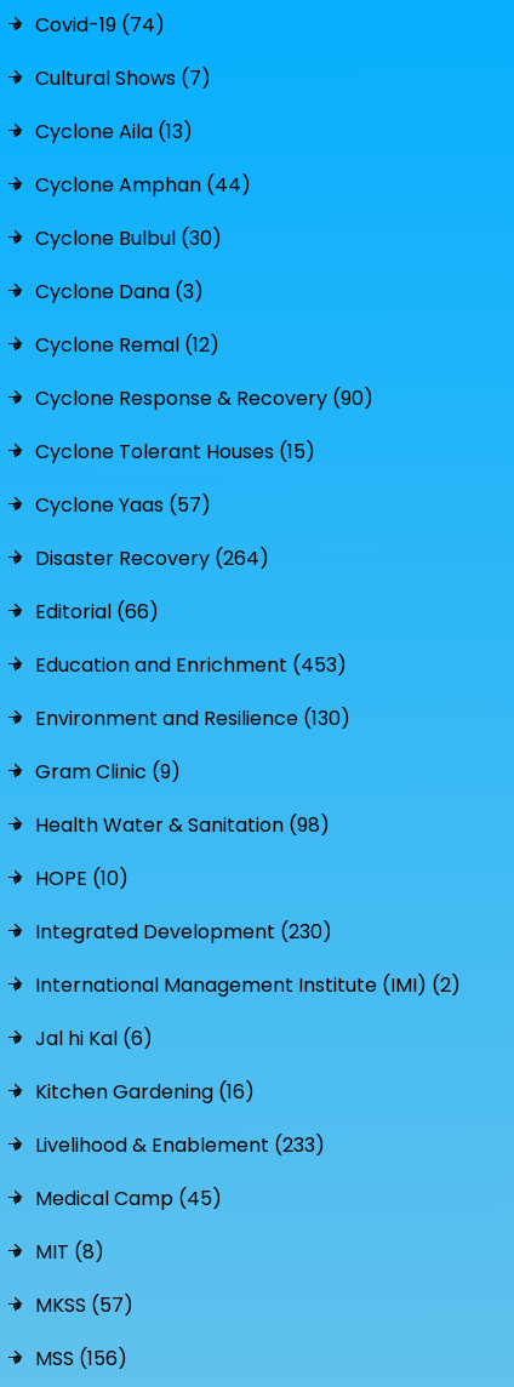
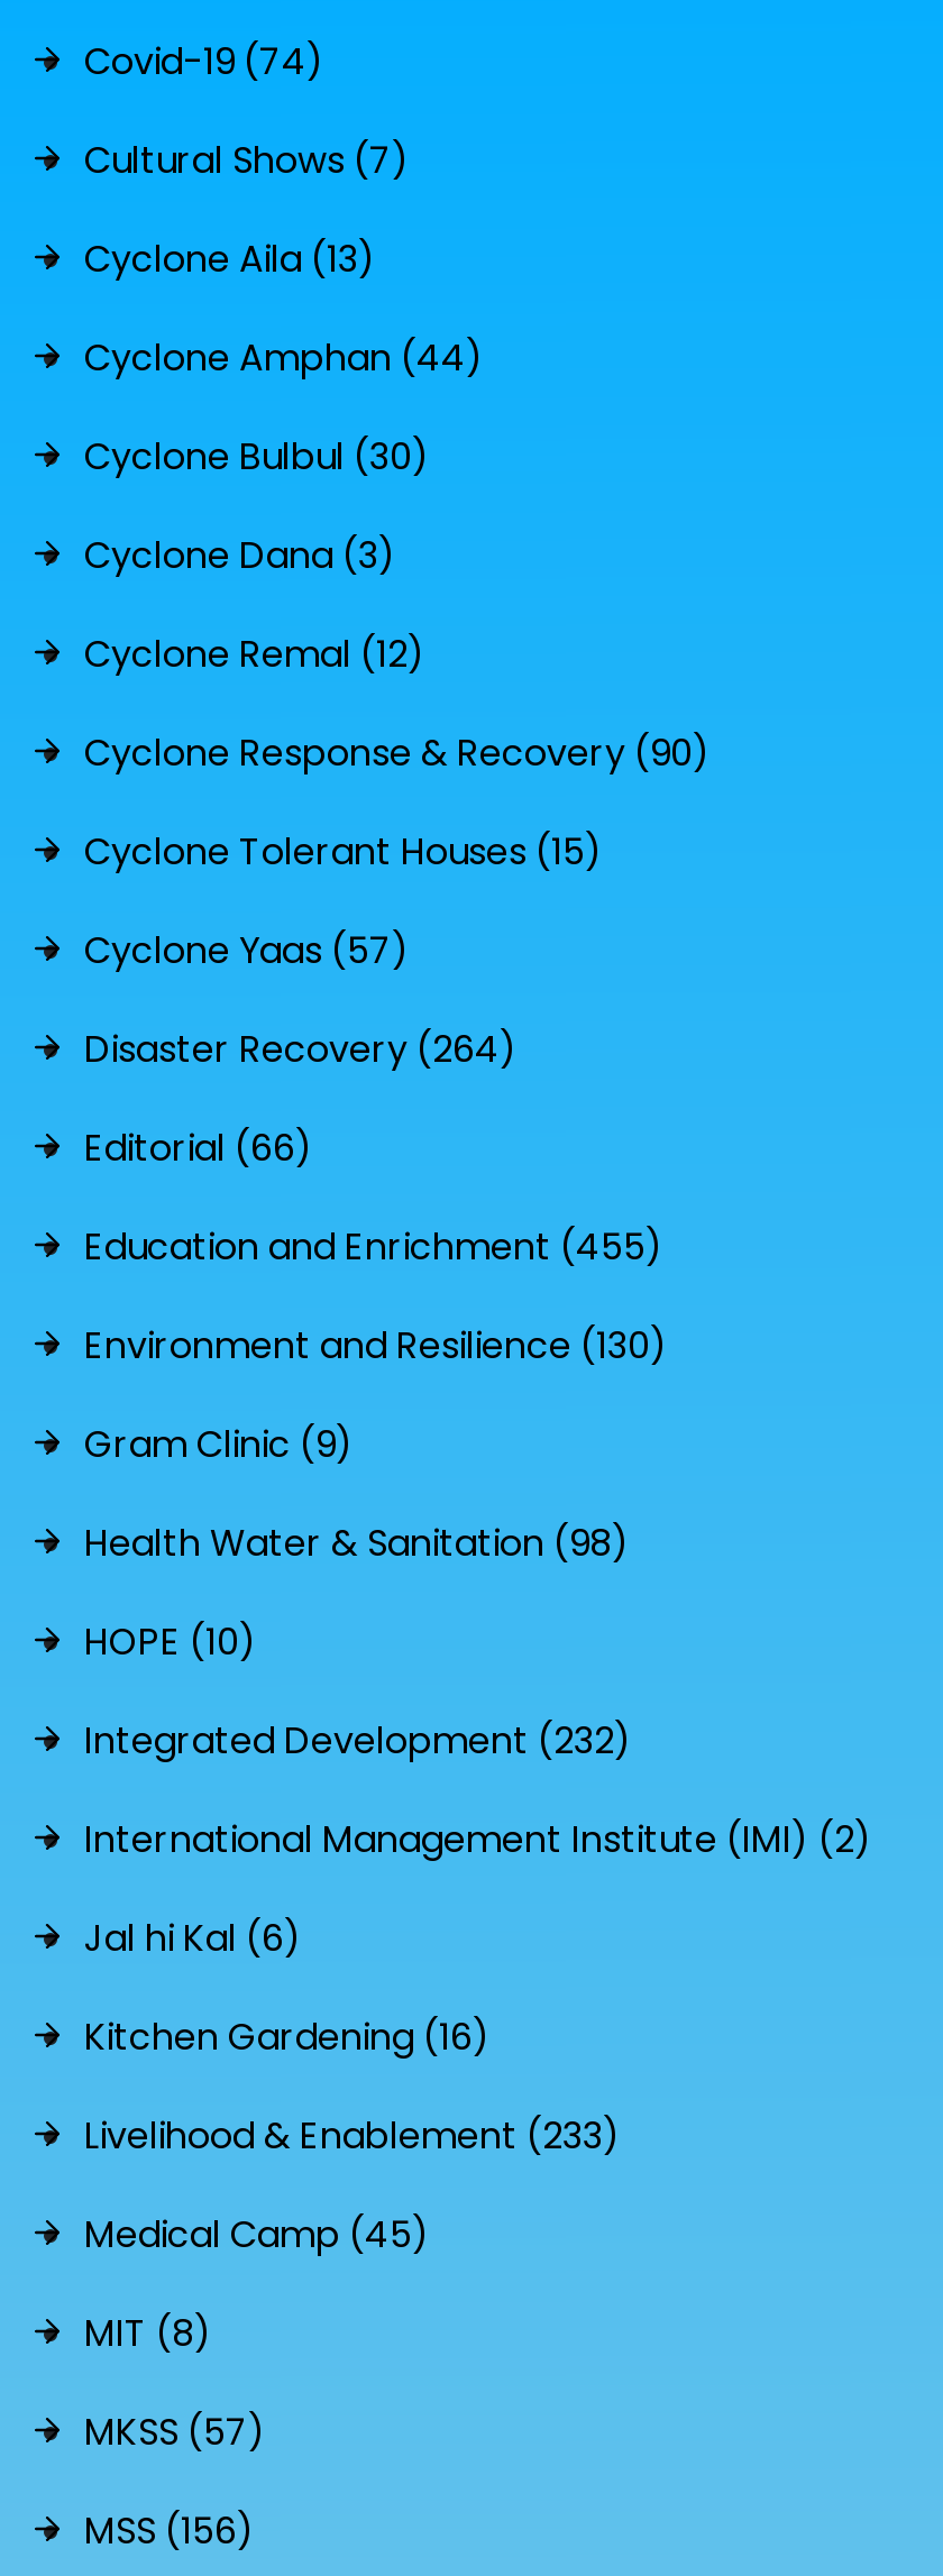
[35,651,347,679] Education and Enrichment (453) -> [84,1221,663,1272] Education and Enrichment (455)
[35,918,332,945] Integrated Development (230) -> [84,1715,632,1766] Integrated Development (232)

